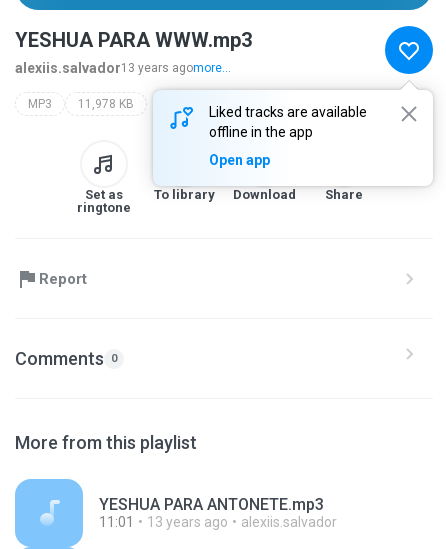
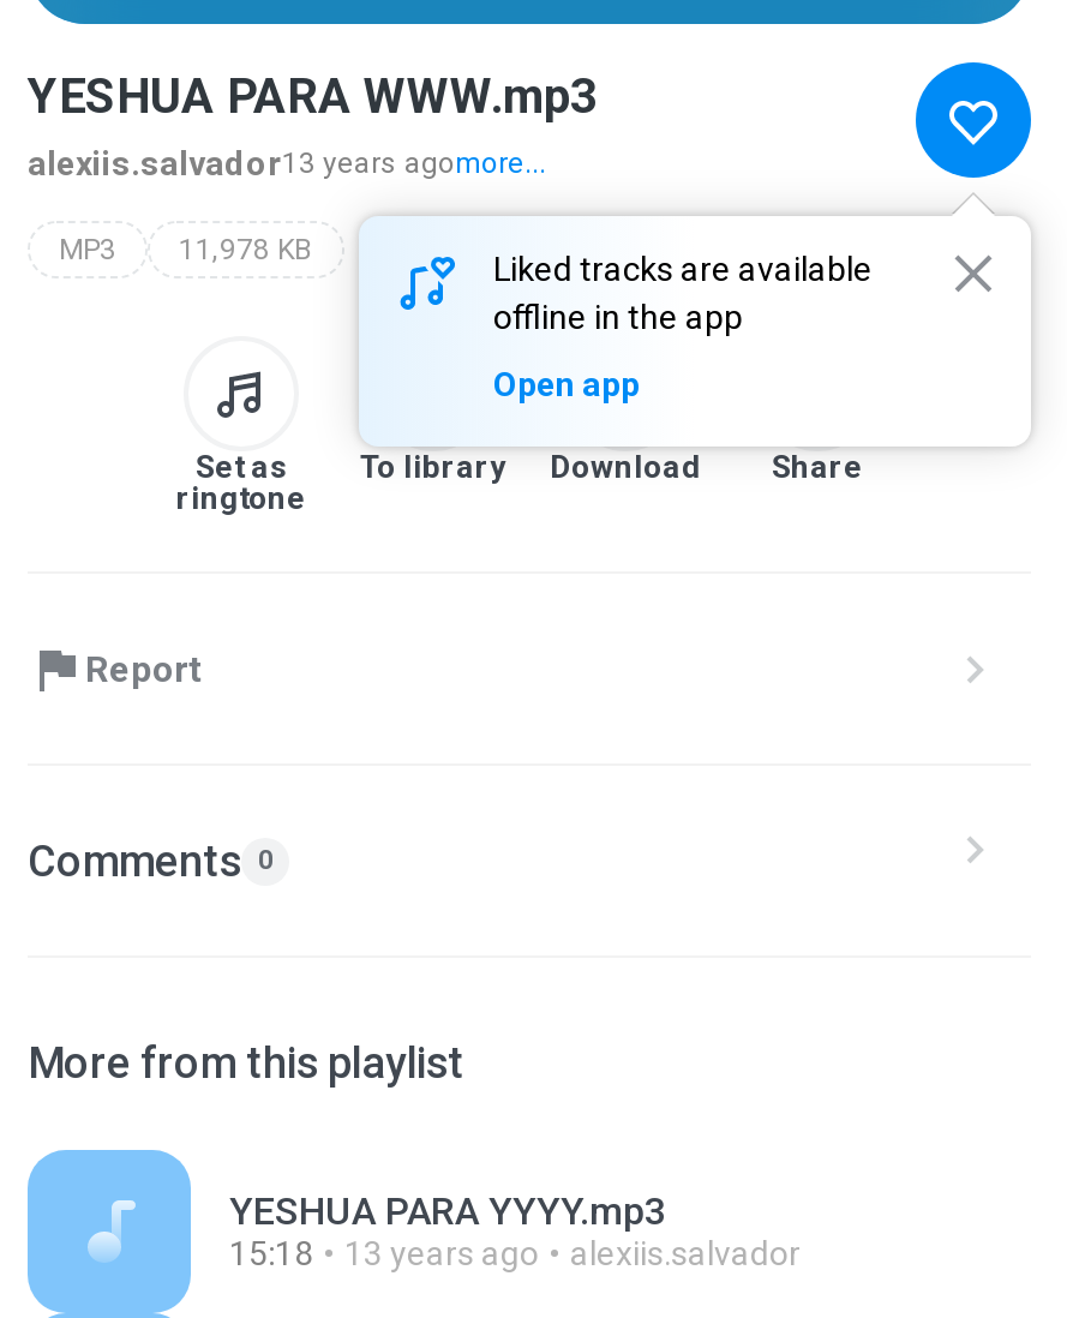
[99,495,324,514] YESHUA PARA ANTONETE.mp3 -> [229,1188,666,1234] YESHUA PARA YYYY.mp3
[99,514,337,530] 11:01 13 years ago alexiis.salvador -> [229,1234,801,1272] 15:18 13 years ago alexiis.salvador

